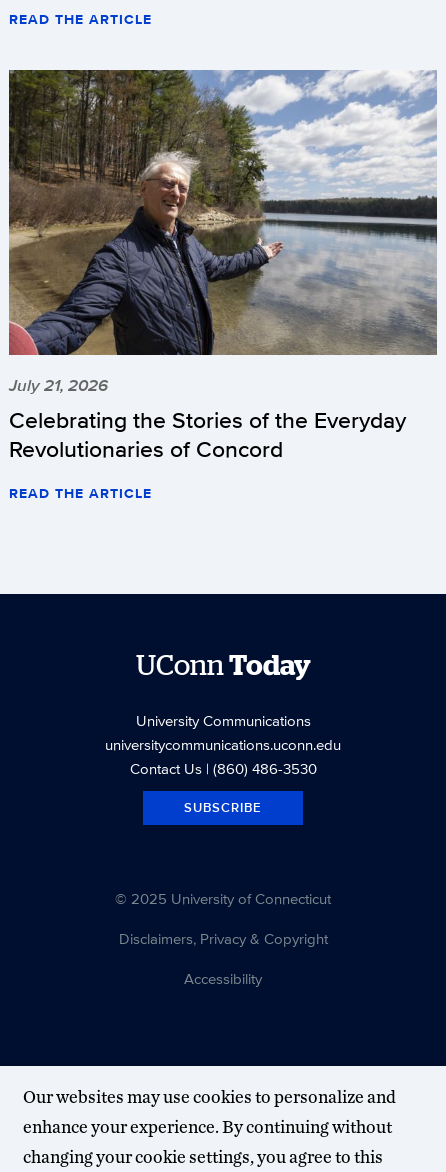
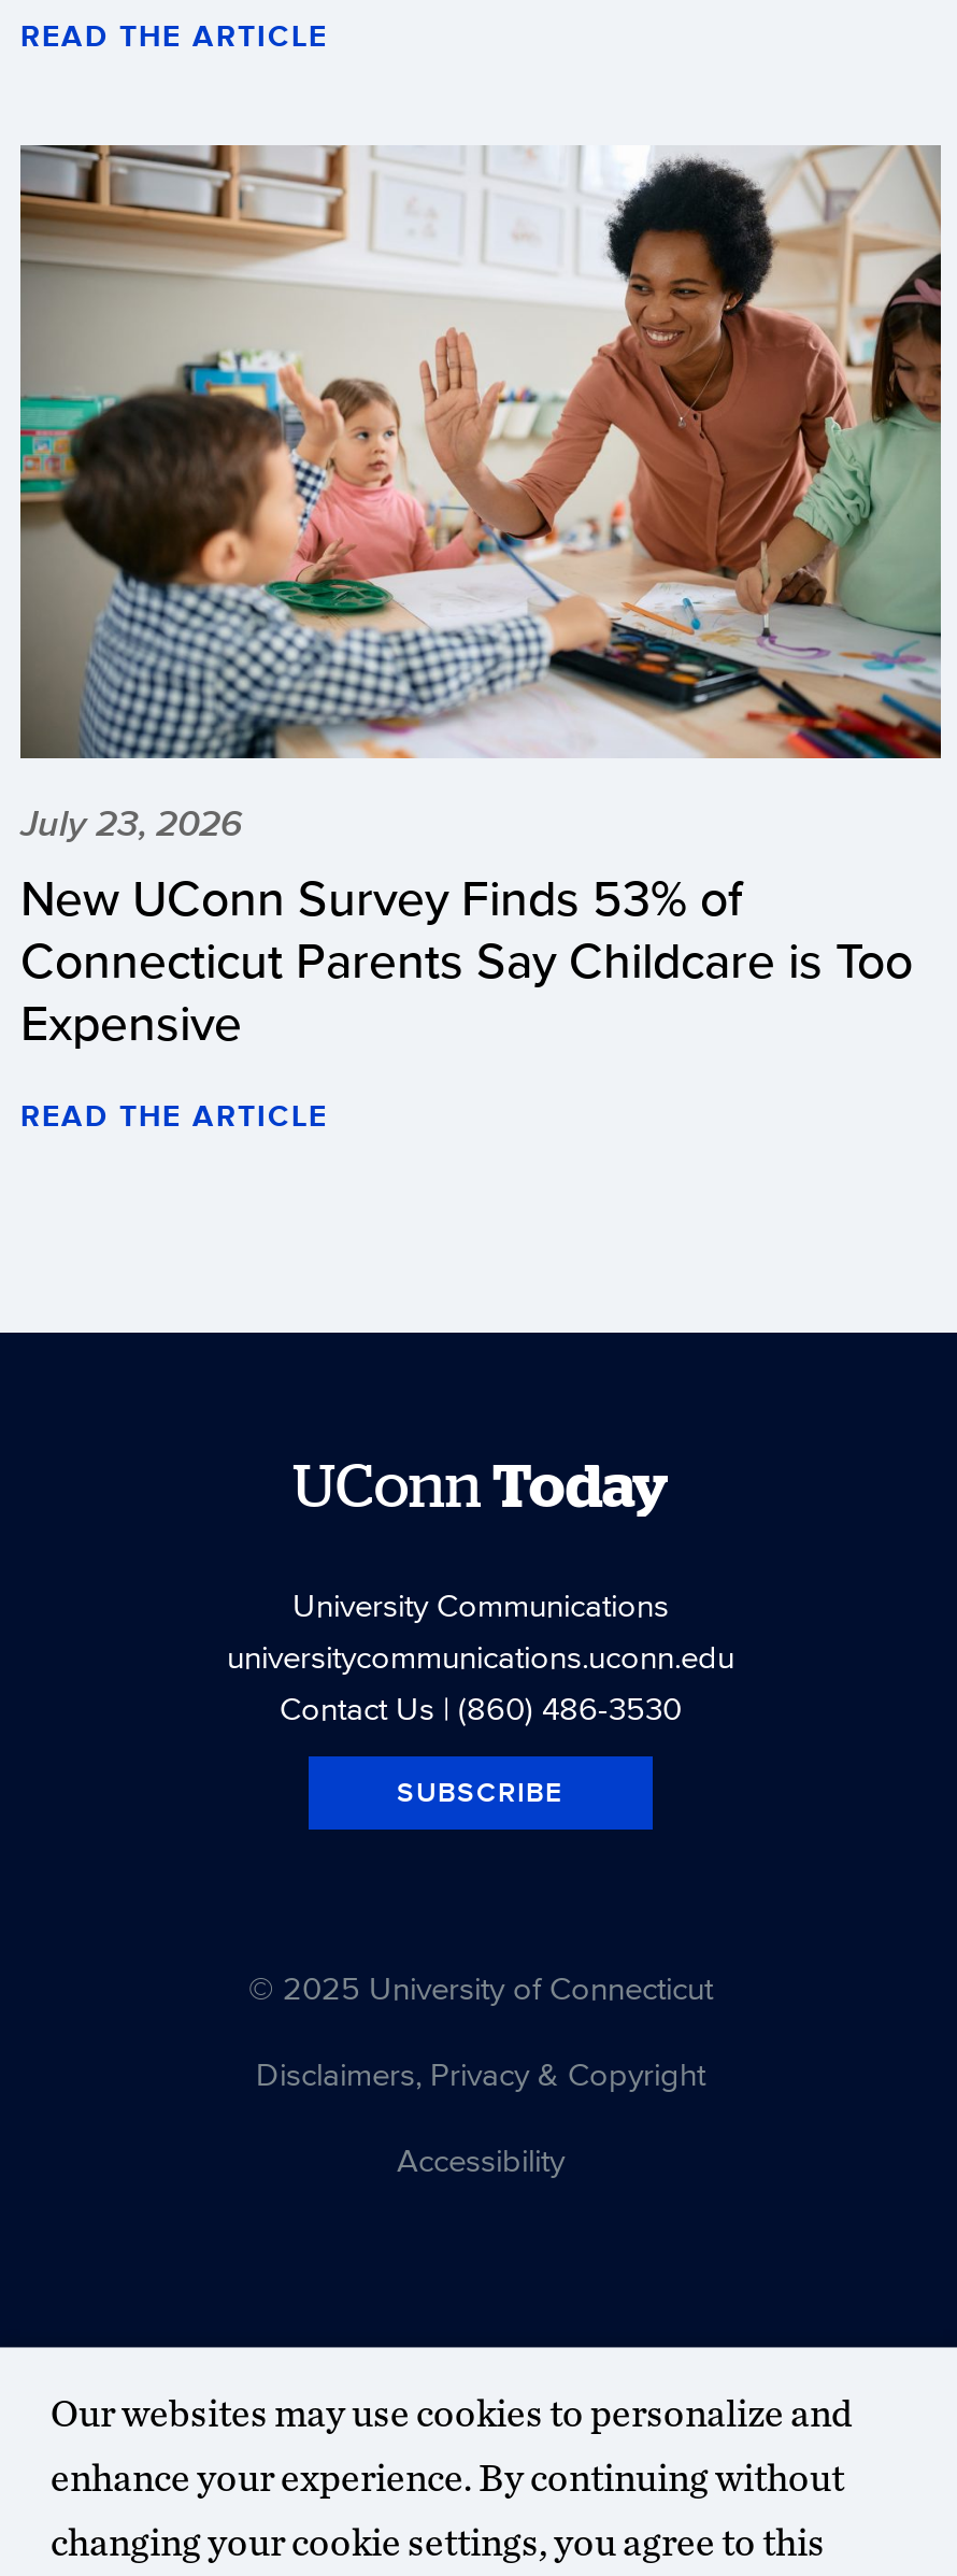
[9,69,437,465] [image] | July 21, 2026 | Celebrating the Stories of the Everyday | Revolutionaries of Concord -> [20,143,943,1058] [image] | July 23, 2026 | New UConn Survey Finds 53% of | Connecticut Parents Say Childcare is Too | Expensive

